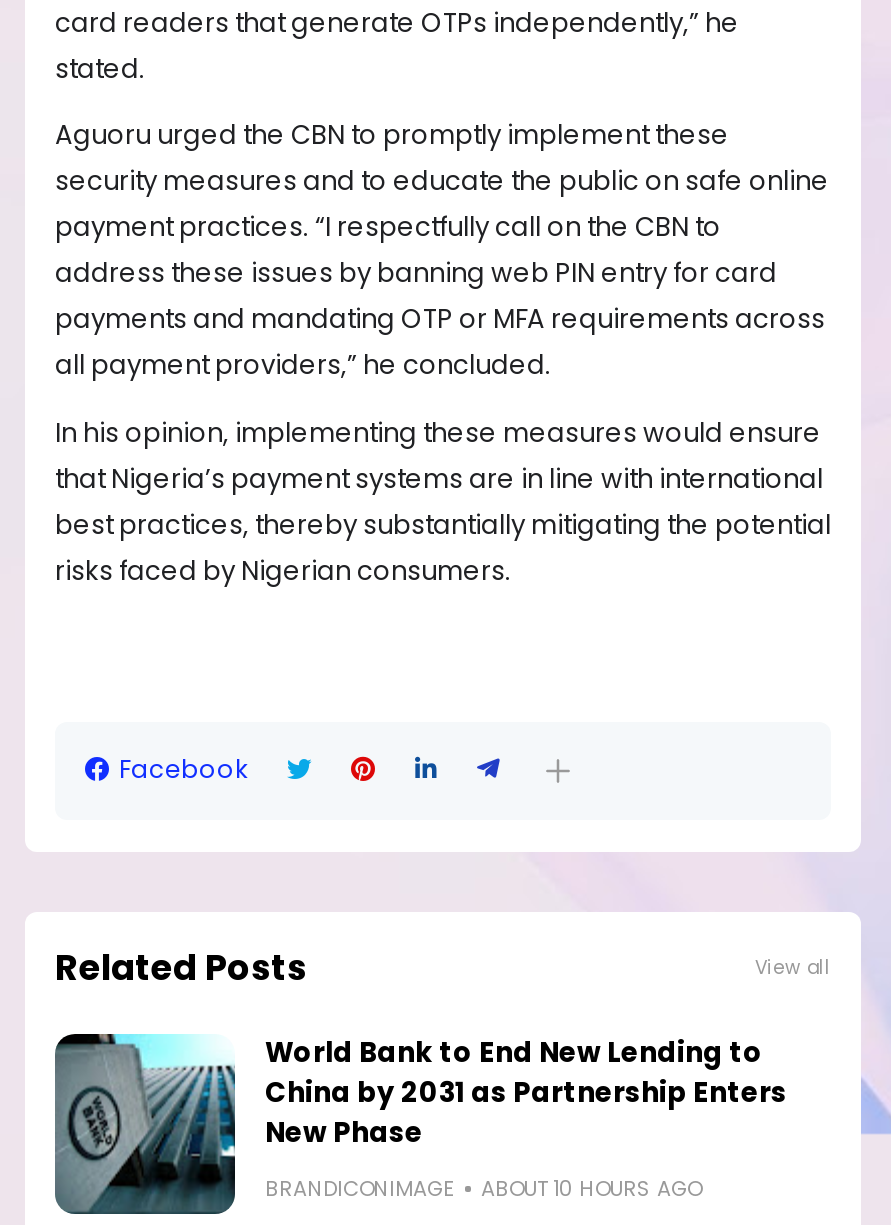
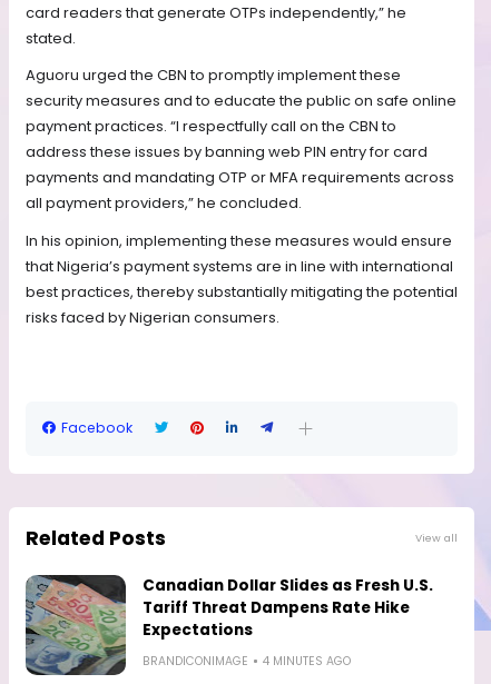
[53,1032,787,1214] [image] | World Bank to End New Lending to | China by 2031 as Partnership Enters | New Phase -> [24,574,433,676] [image] | Canadian Dollar Slides as Fresh U.S. | Tariff Threat Dampens Rate Hike | Expectations
[481,1173,701,1203] ABOUT 10 HOURS AGO -> [263,652,351,669] 4 MINUTES AGO

